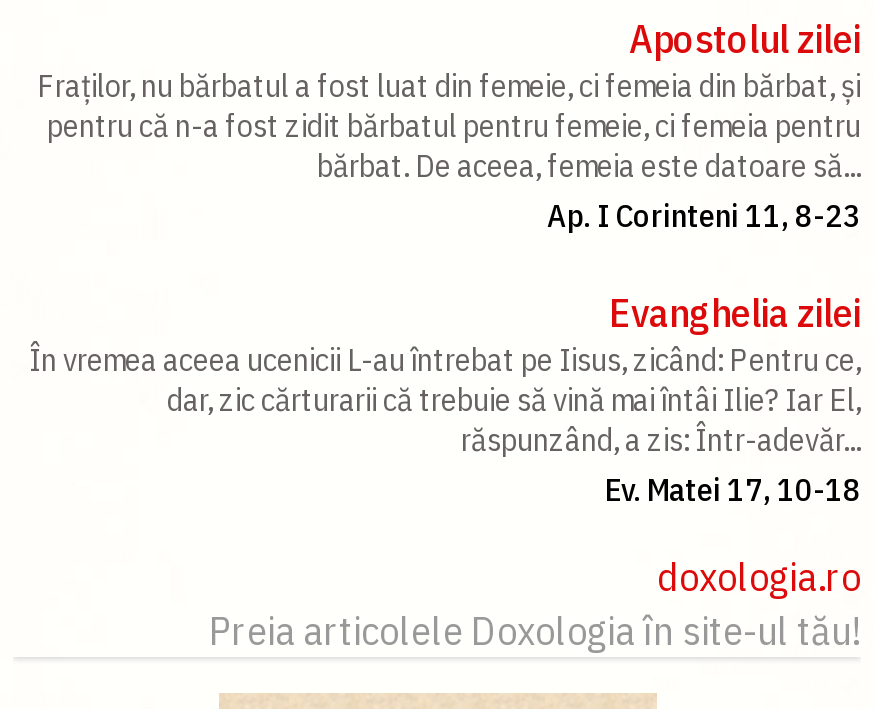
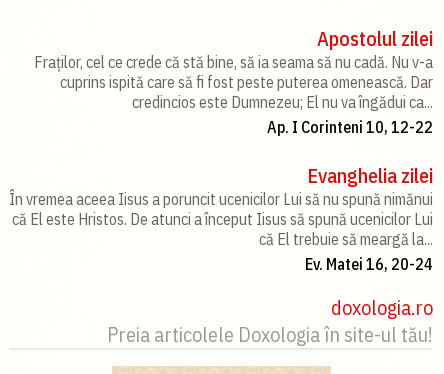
[37,65,861,235] Fraților, nu bărbatul a fost luat din femeie, ci femeia din bărbat, și | pentru că n-a fost zidit bărbatul pentru femeie, ci femeia pentru | bărbat. De aceea, femeia este datoare să... | Ap. I Corinteni 11, 8-23 -> [34,52,433,137] Fraților, cel ce crede că stă bine, să ia seama să nu cadă. Nu v-a | cuprins ispită care să fi fost peste puterea omenească. Dar | credincios este Dumnezeu; El nu va îngădui ca... | Ap. I Corinteni 10, 12-22
[29,339,861,509] În vremea aceea ucenicii L-au întrebat pe Iisus, zicând: Pentru ce, | dar, zic cărturarii că trebuie să vină mai întâi Ilie? Iar El, | răspunzând, a zis: Într-adevăr... | Ev. Matei 17, 10-18 -> [9,189,433,274] În vremea aceea Iisus a poruncit ucenicilor Lui să nu spună nimănui | că El este Hristos. De atunci a început Iisus să spună ucenicilor Lui | că El trebuie să meargă la... | Ev. Matei 16, 20-24

